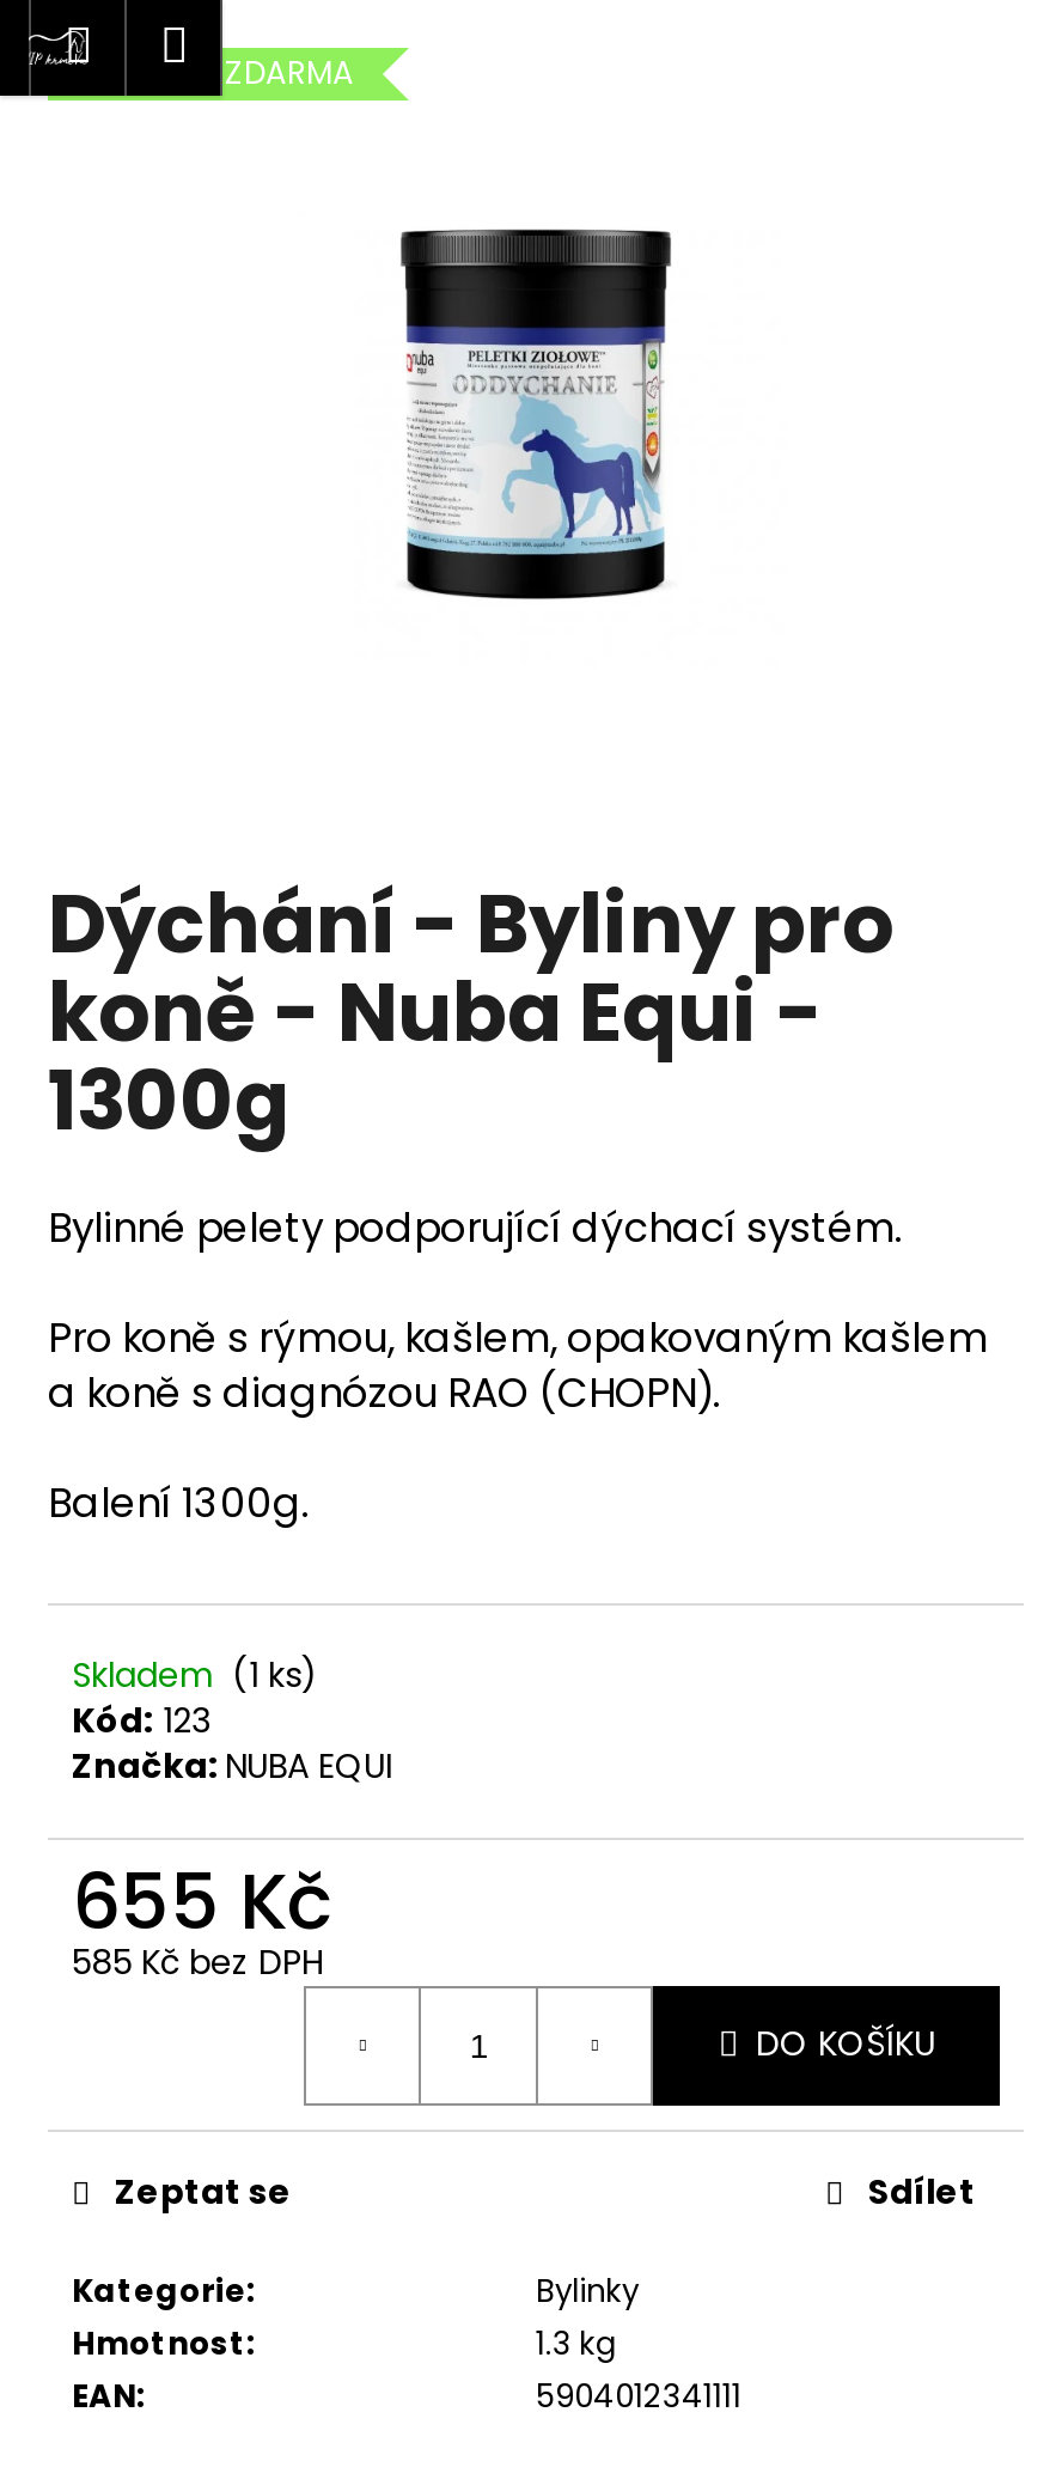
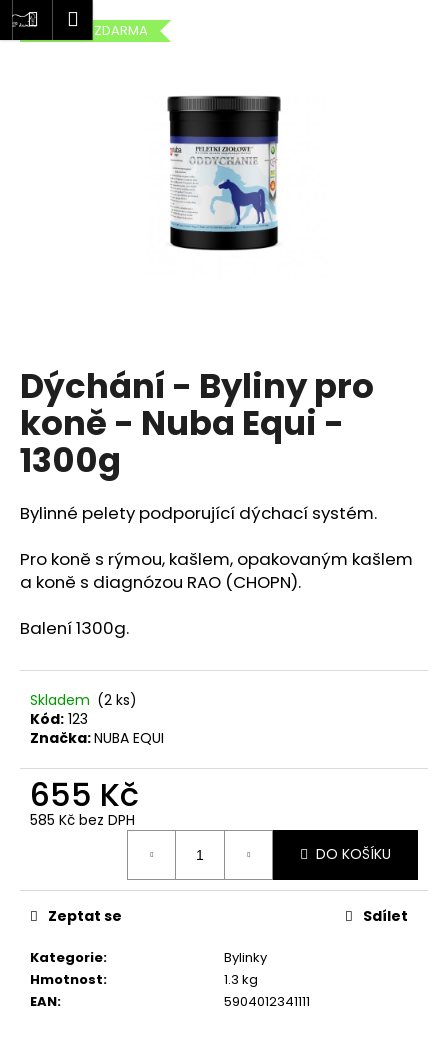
[72,1650,318,1698] Skladem (1 ks) -> [30,689,137,709] Skladem (2 ks)

